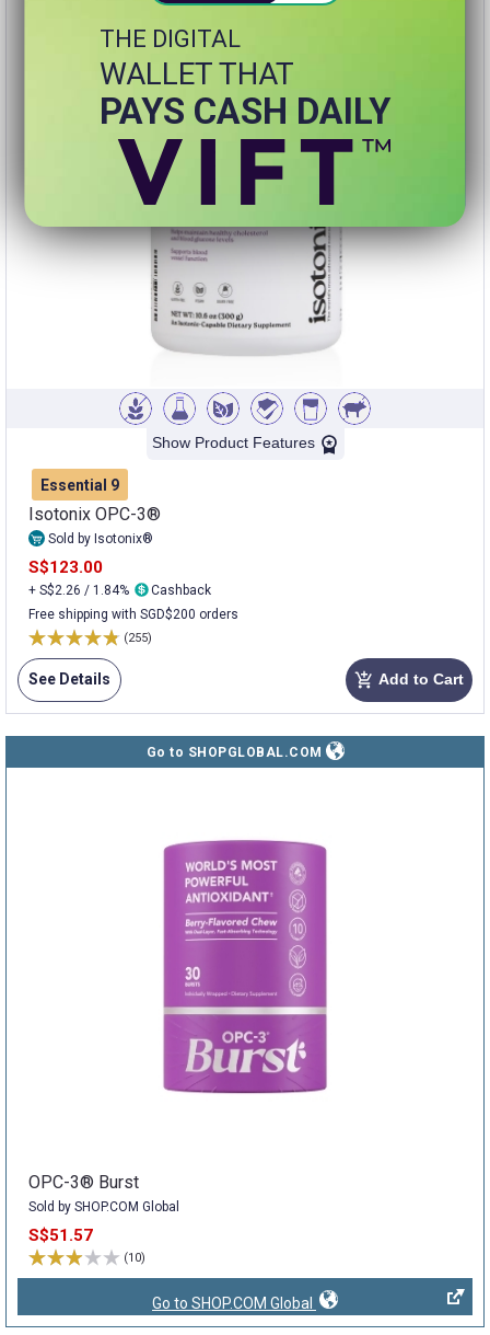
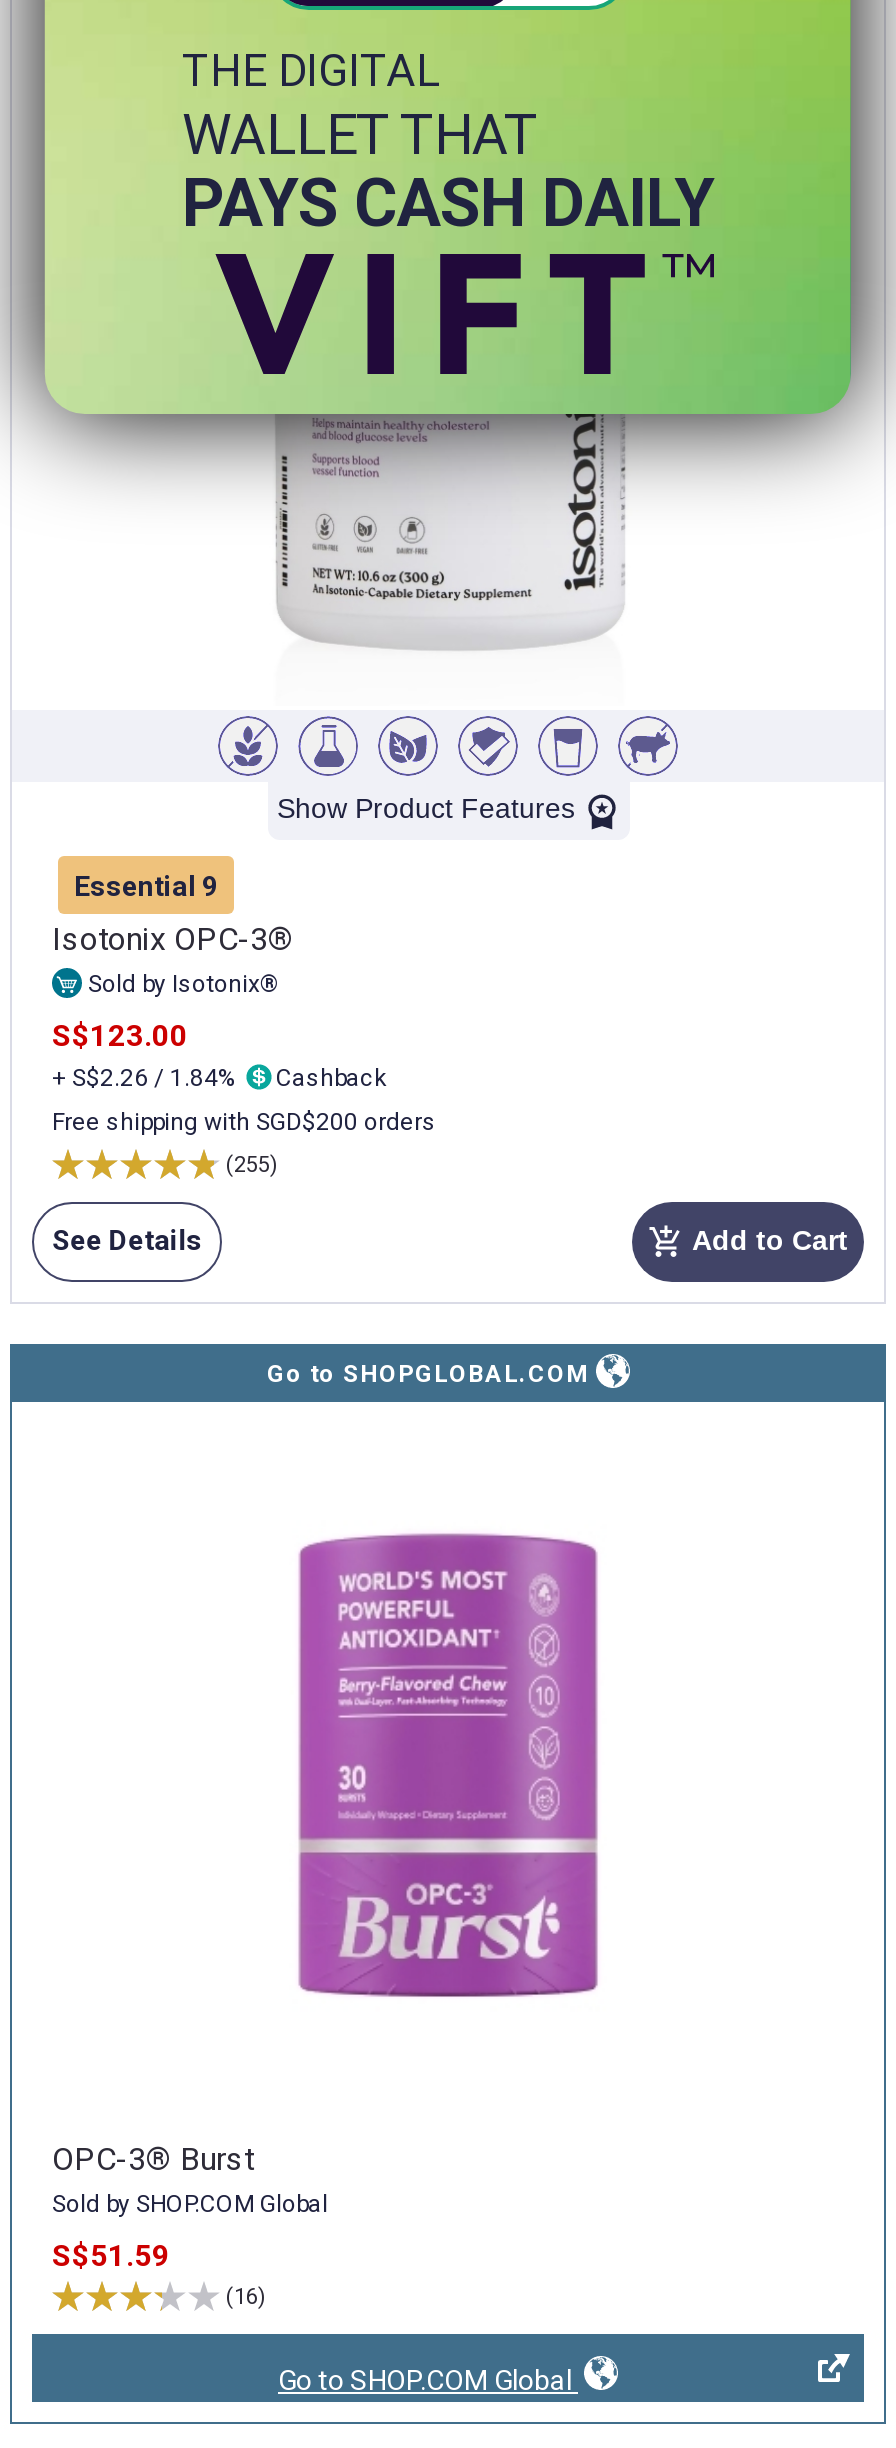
[28,1225,145,1264] S$51.57 | (10) -> [52,2237,266,2309] S$51.59 | (16)

